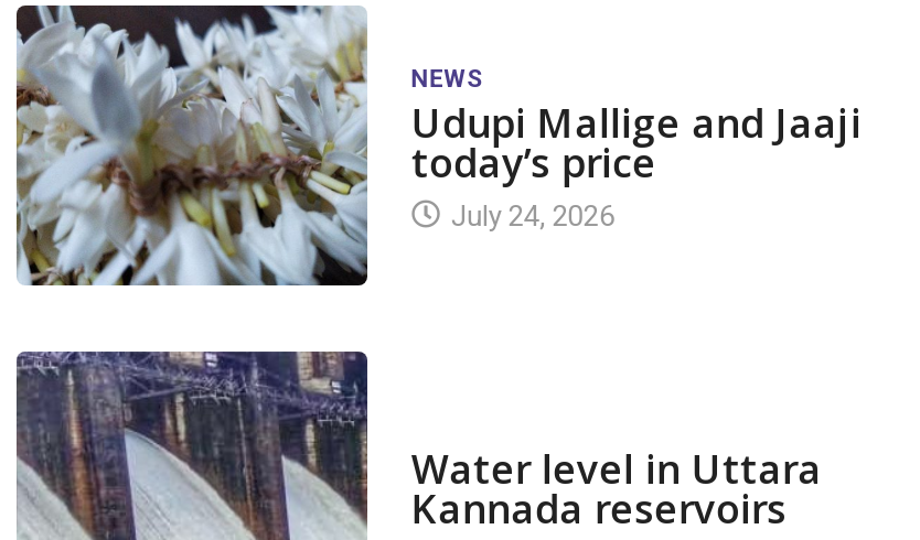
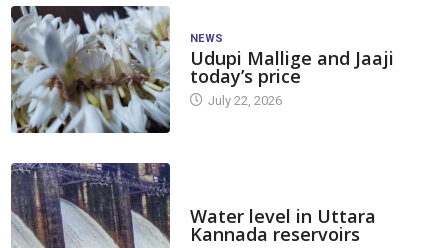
[444,199,614,233] July 24, 2026 -> [205,93,282,108] July 22, 2026

